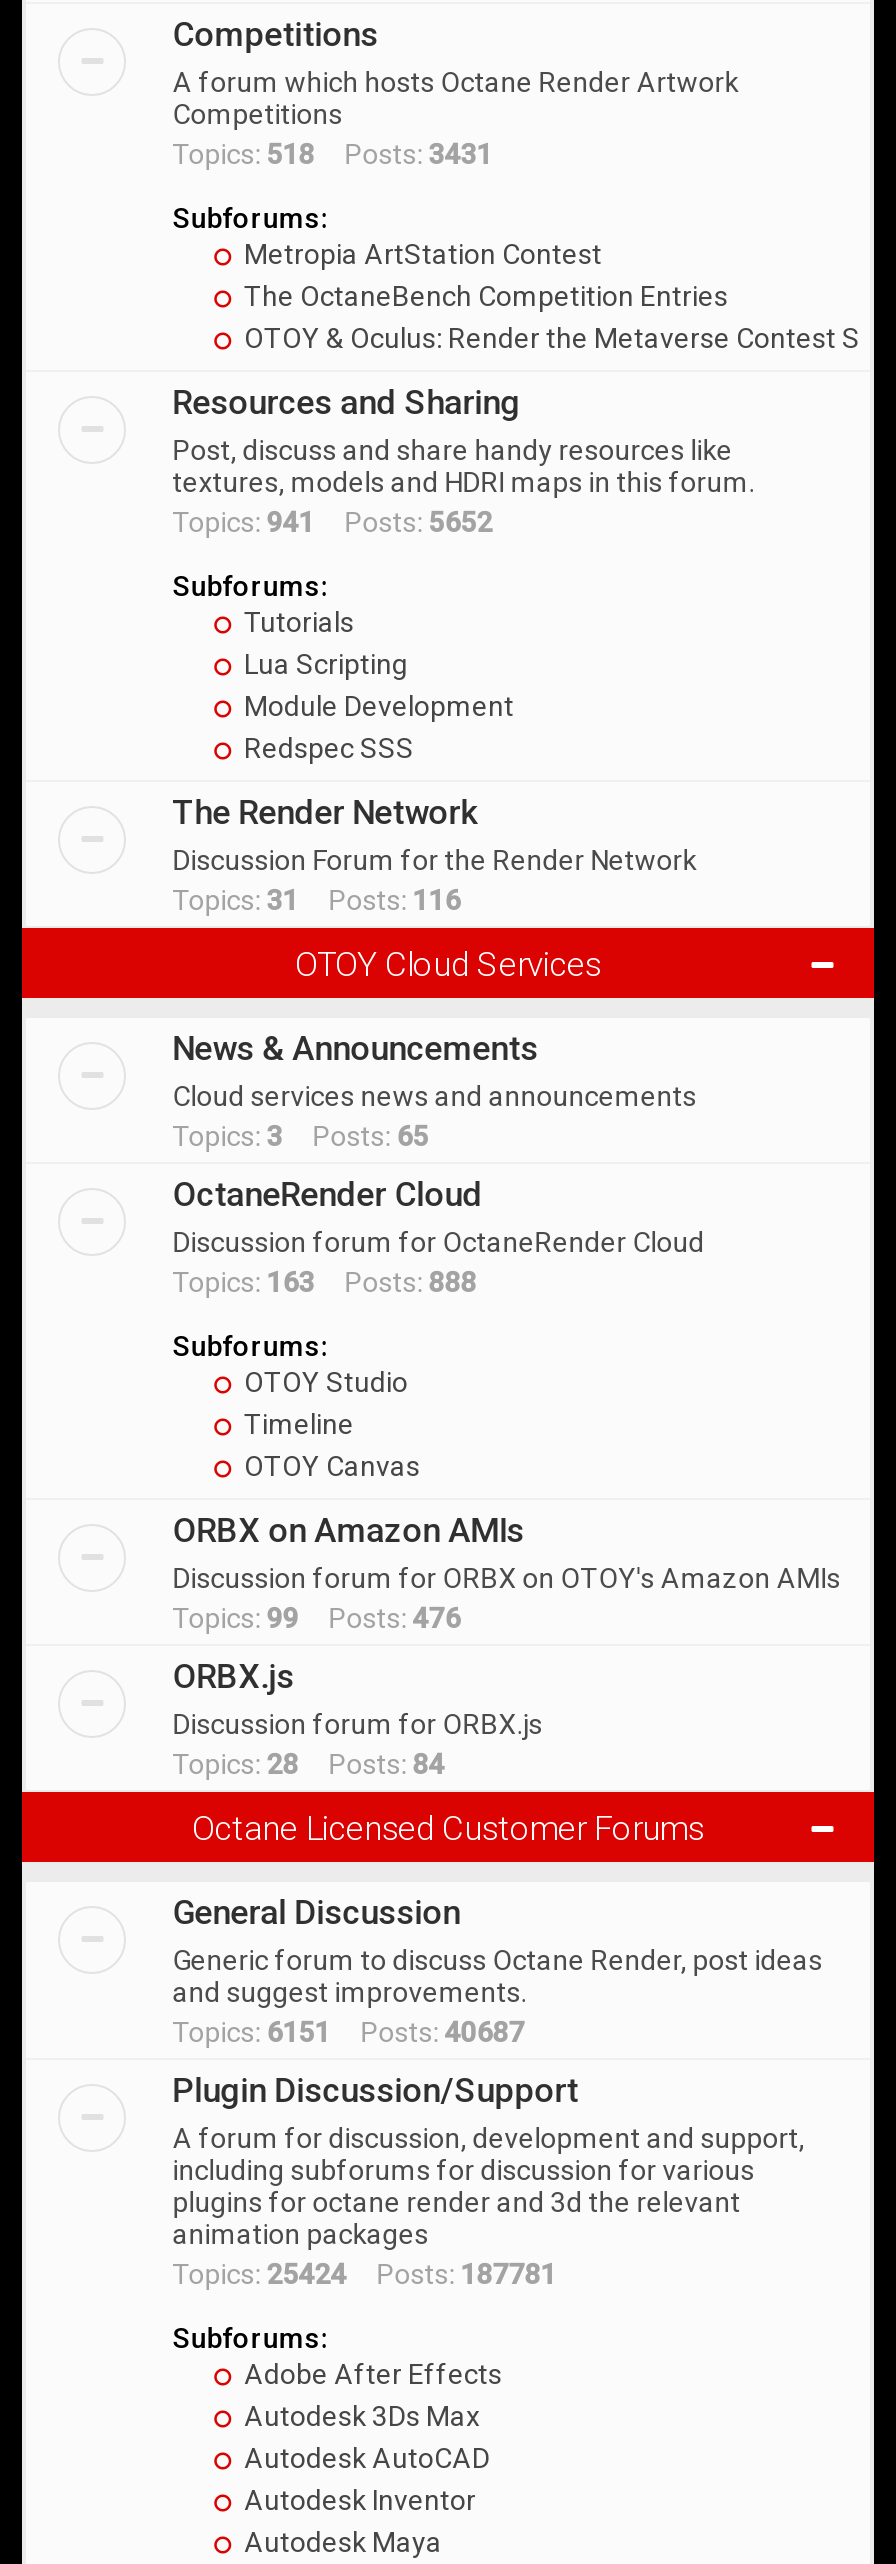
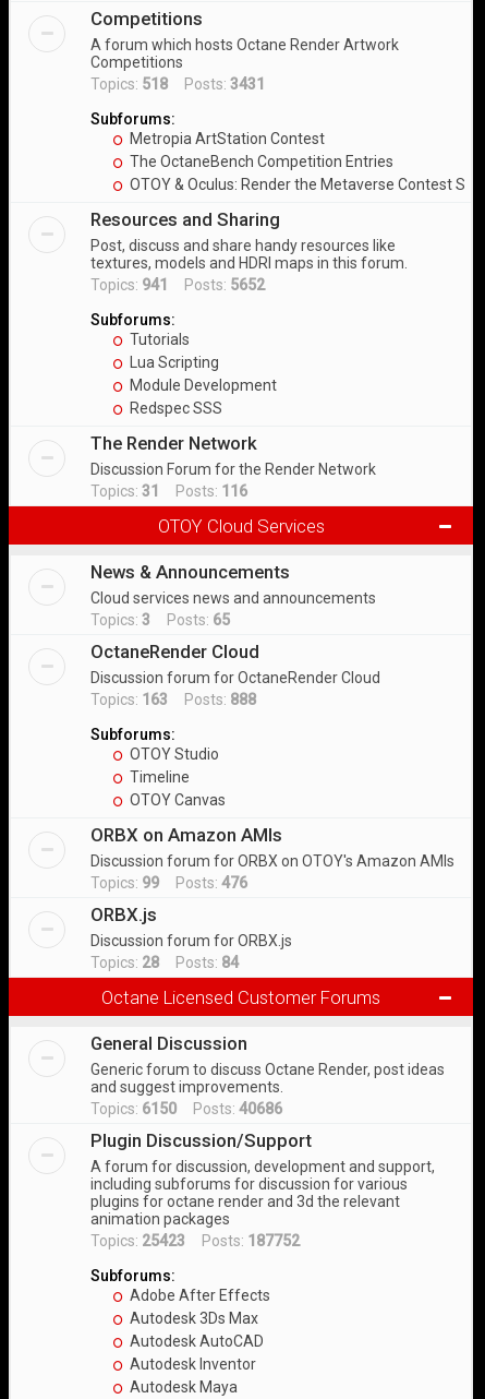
[172,2016,524,2048] Topics: 6151 Posts: 40687 -> [91,1100,282,1117] Topics: 6150 Posts: 40686
[172,2258,556,2290] Topics: 25424 Posts: 187781 -> [91,1232,300,1249] Topics: 25423 Posts: 187752

